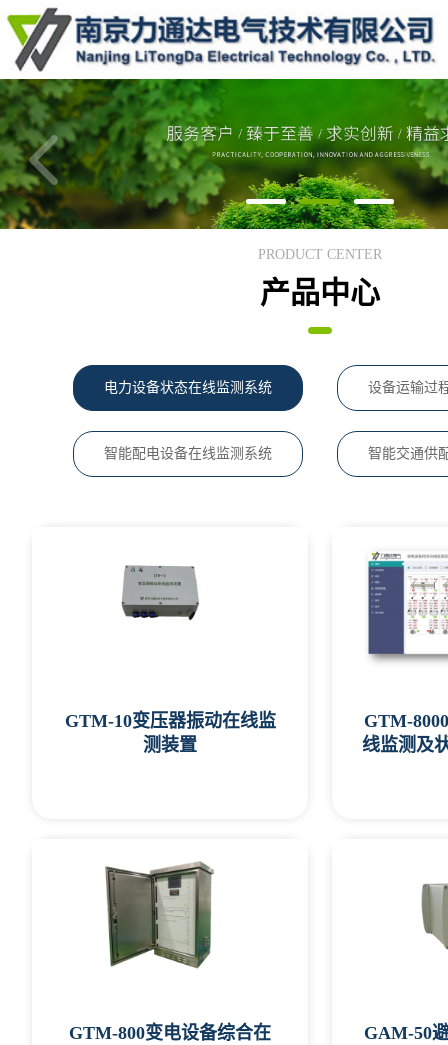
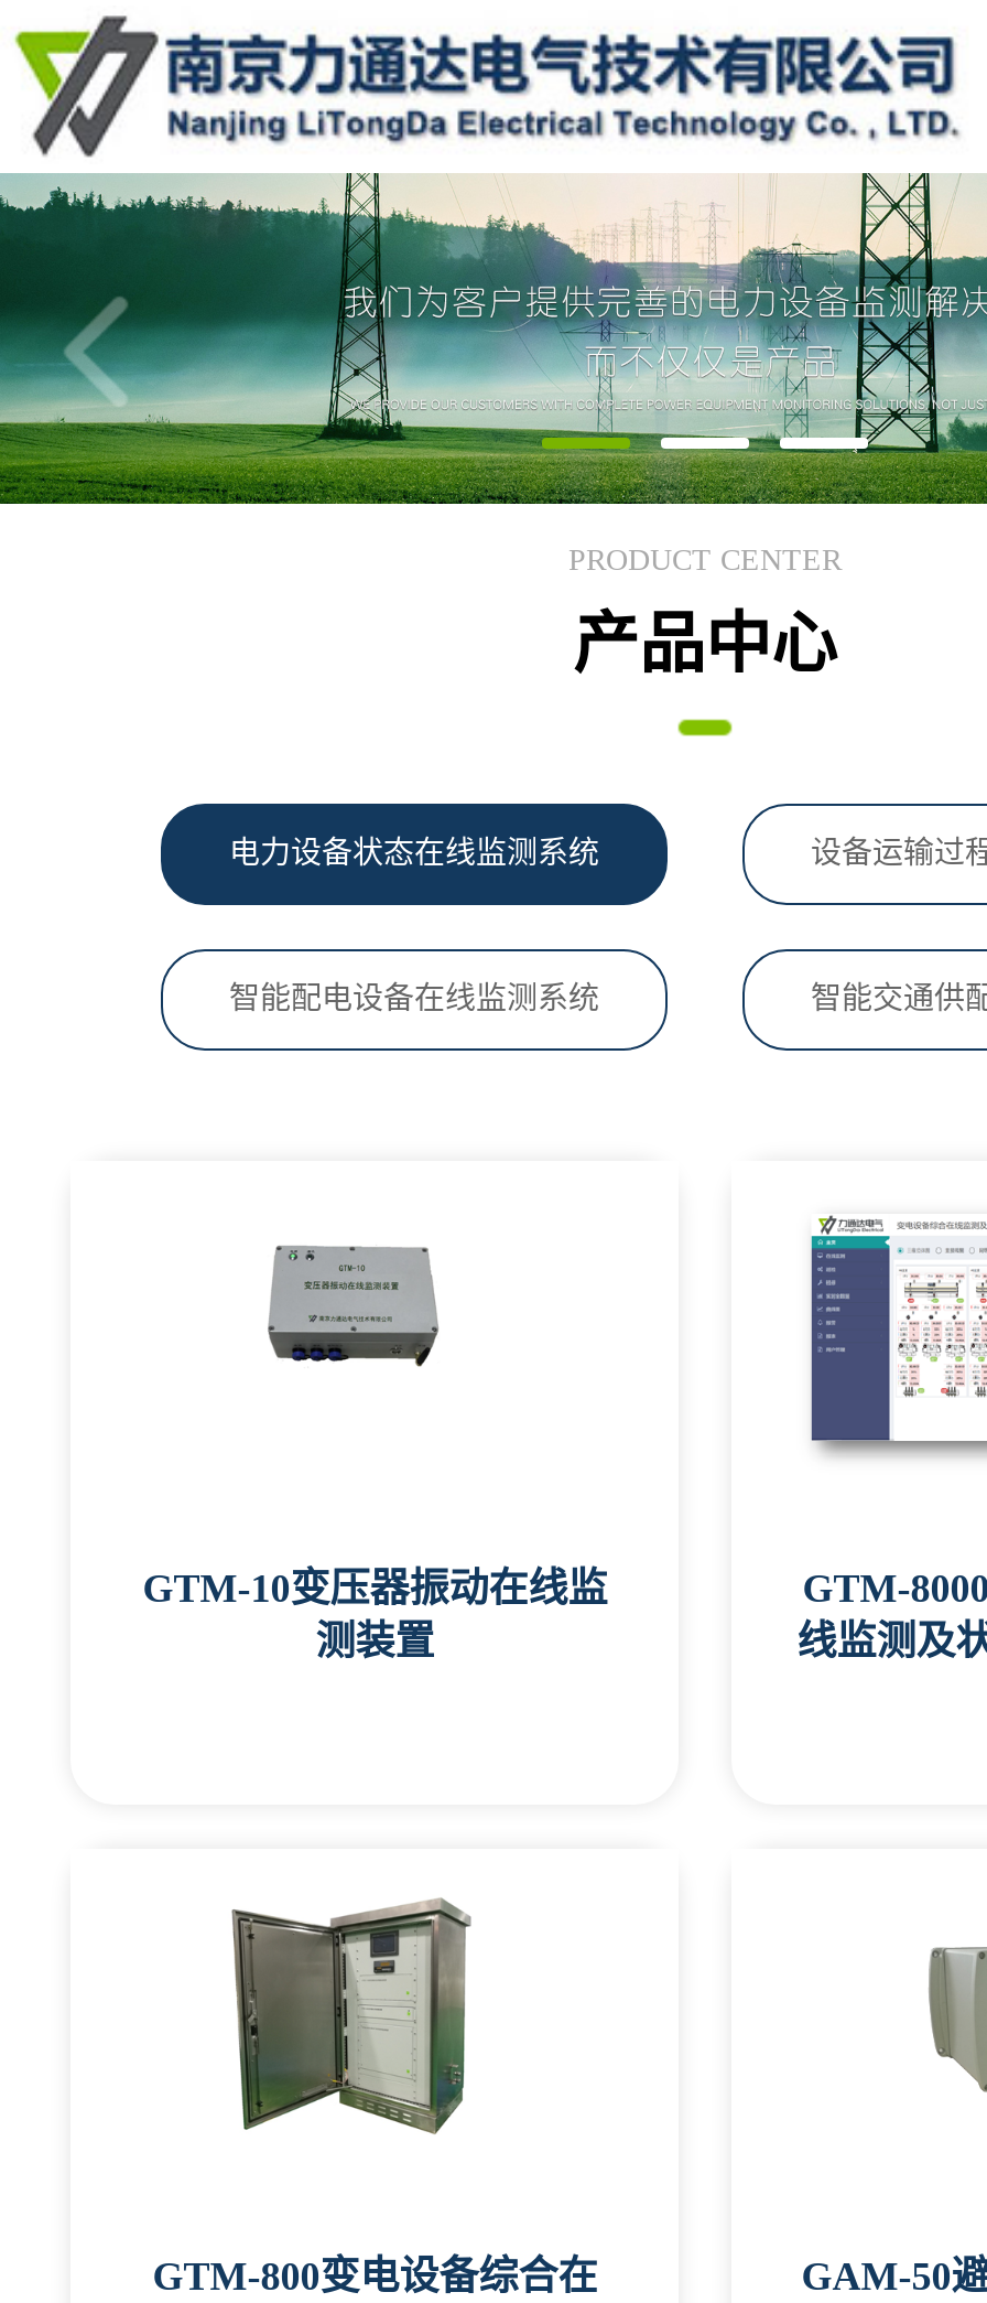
[3,78,445,230] [image] -> [7,173,980,506] [image]

